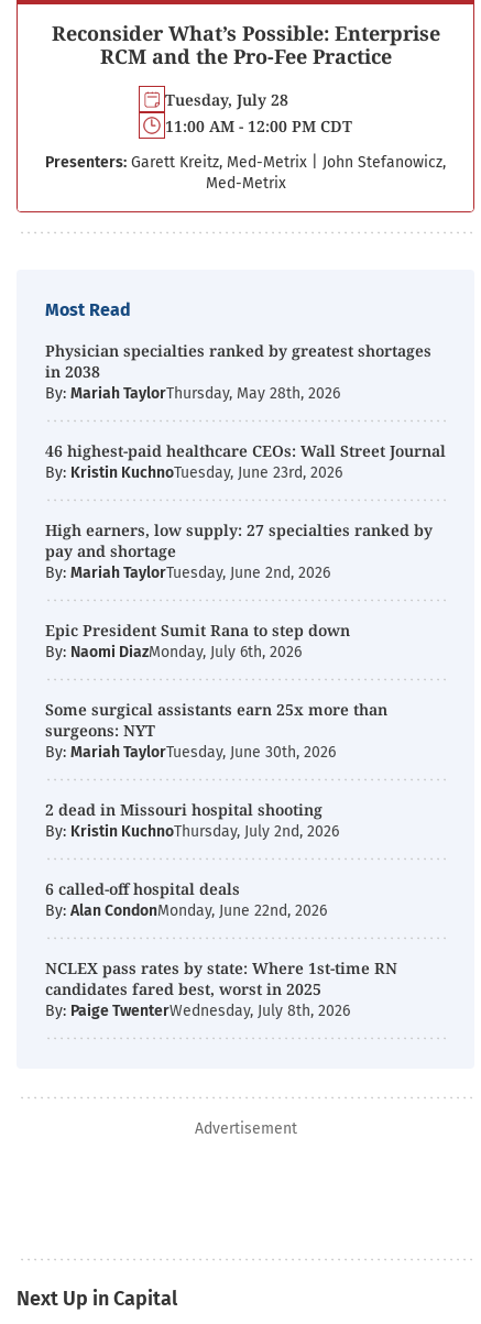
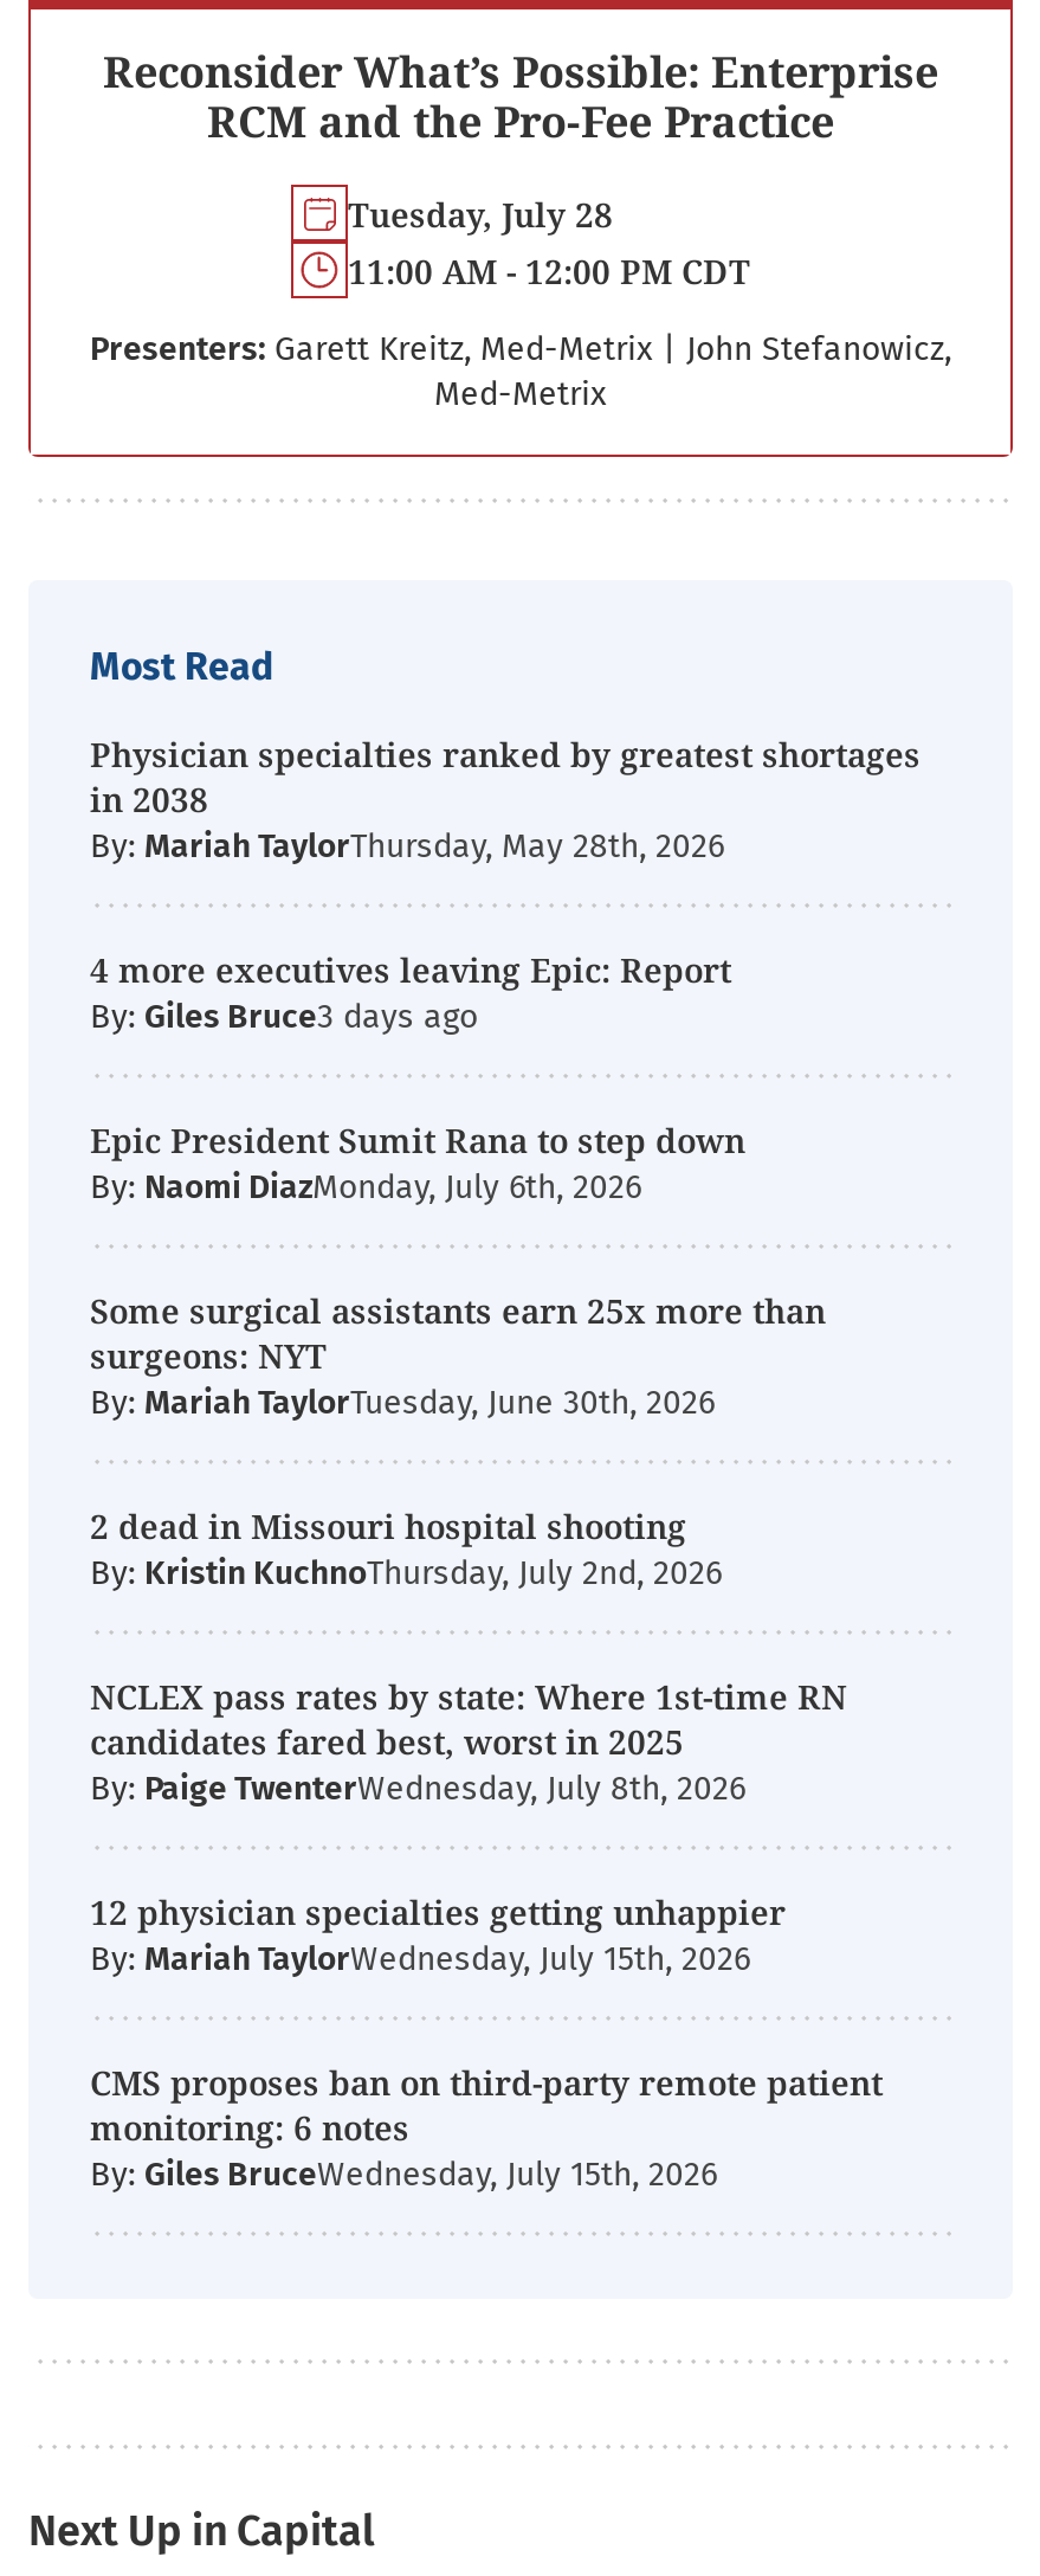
[45,440,446,582] 46 highest-paid healthcare CEOs: Wall Street Journal | By: Kristin KuchnoTuesday, June 23rd, 2026 | High earners, low supply: 27 specialties ranked by | pay and shortage | By: Mariah TaylorTuesday, June 2nd, 2026 -> [90,947,731,1037] 4 more executives leaving Epic: Report | By: Giles Bruce
[45,878,327,920] 6 called-off hospital deals | By: Alan CondonMonday, June 22nd, 2026 -> none
moved [45,958,397,1020] -> [90,1674,847,1809]: NCLEX pass rates by state: Where 1st-time RN | candidates fared best, worst in 2025 | By: Paige TwenterWednesday, July 8th, 2026
[194,1119,297,1138] Advertisement -> [90,1889,883,2195] 12 physician specialties getting unhappier | By: Mariah TaylorWednesday, July 15th, 2026 | CMS proposes ban on third-party remote patient | monitoring: 6 notes | By: Giles BruceWednesday, July 15th, 2026

